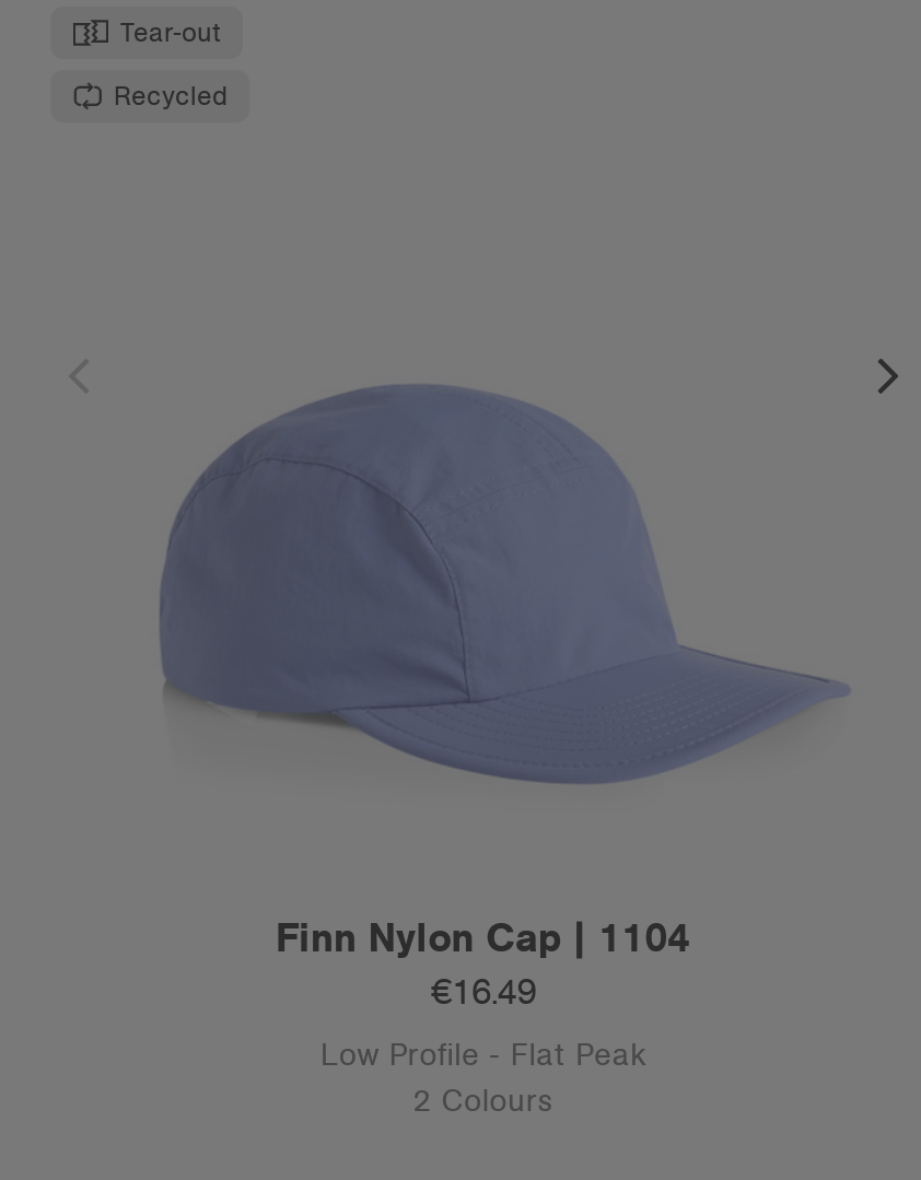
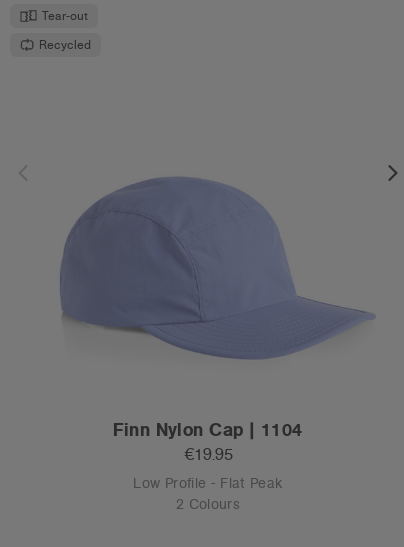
[430,969,537,1015] €16.49 -> [183,444,232,465] €19.95

